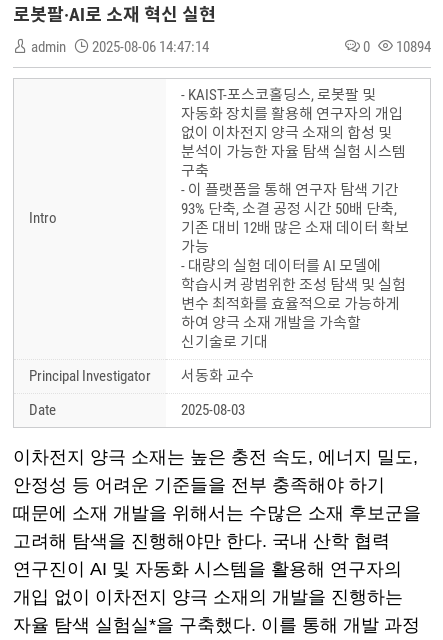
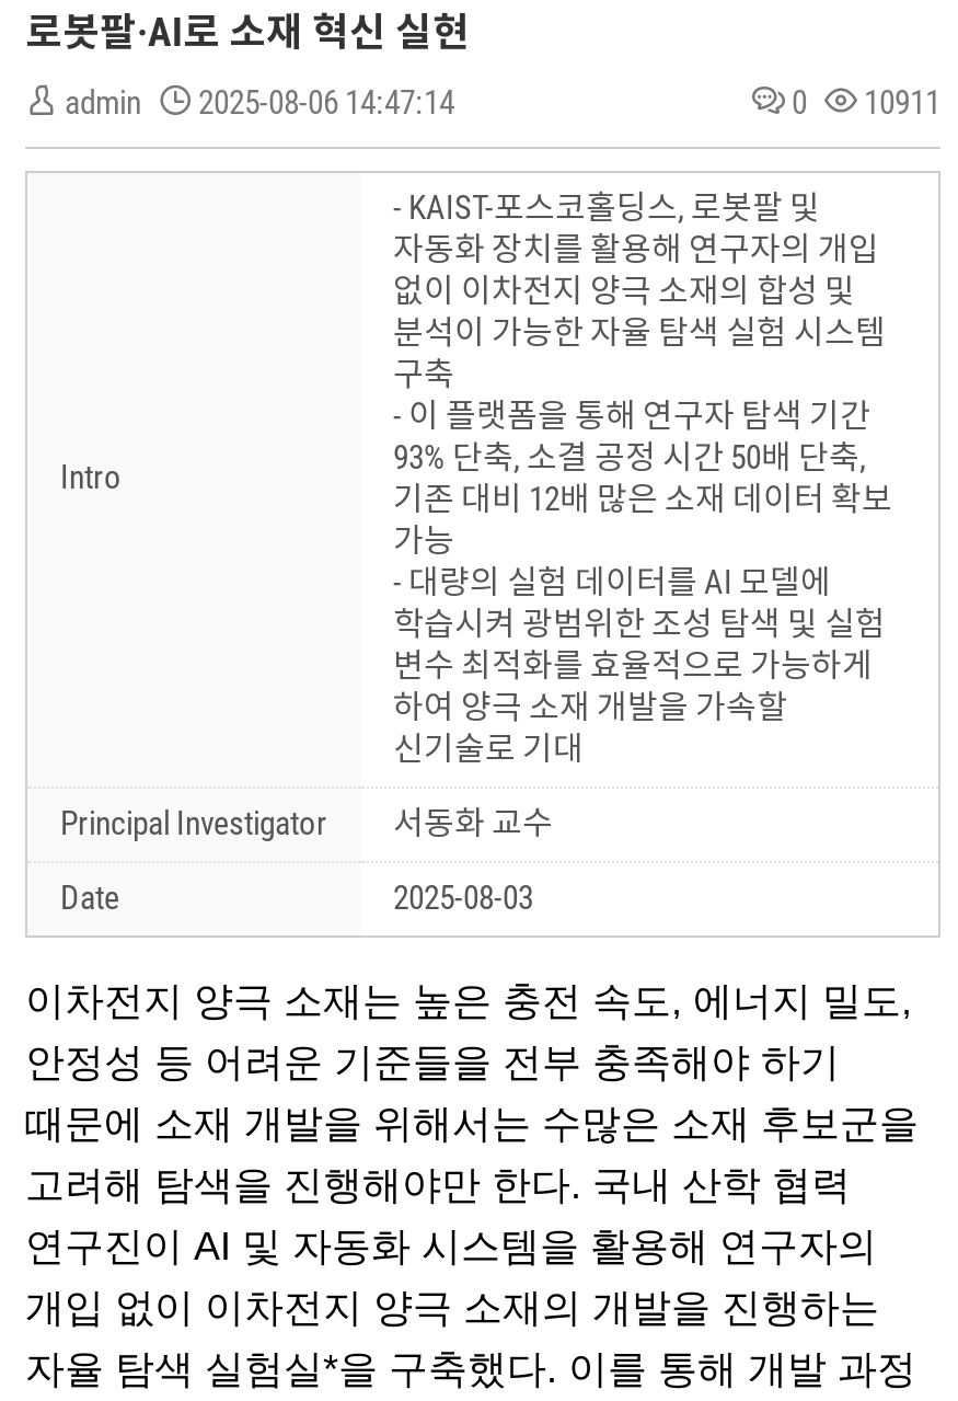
[363,38,431,56] 0 10894 -> [792,83,940,123] 0 10911

